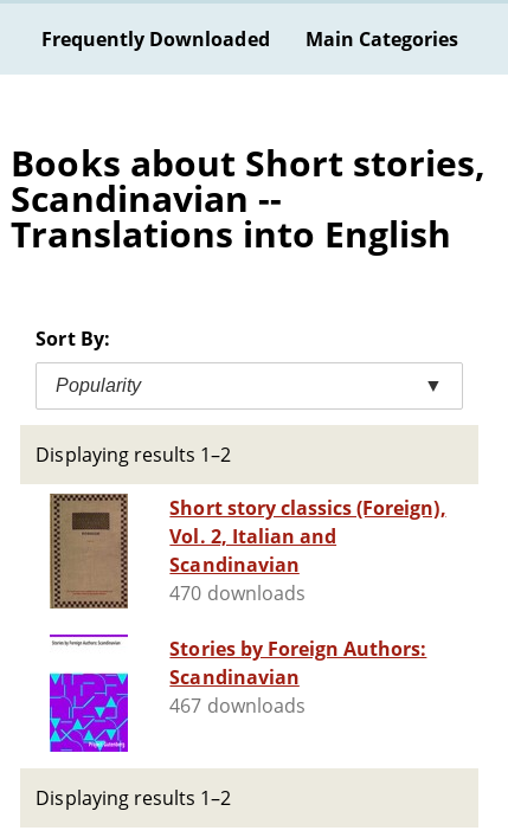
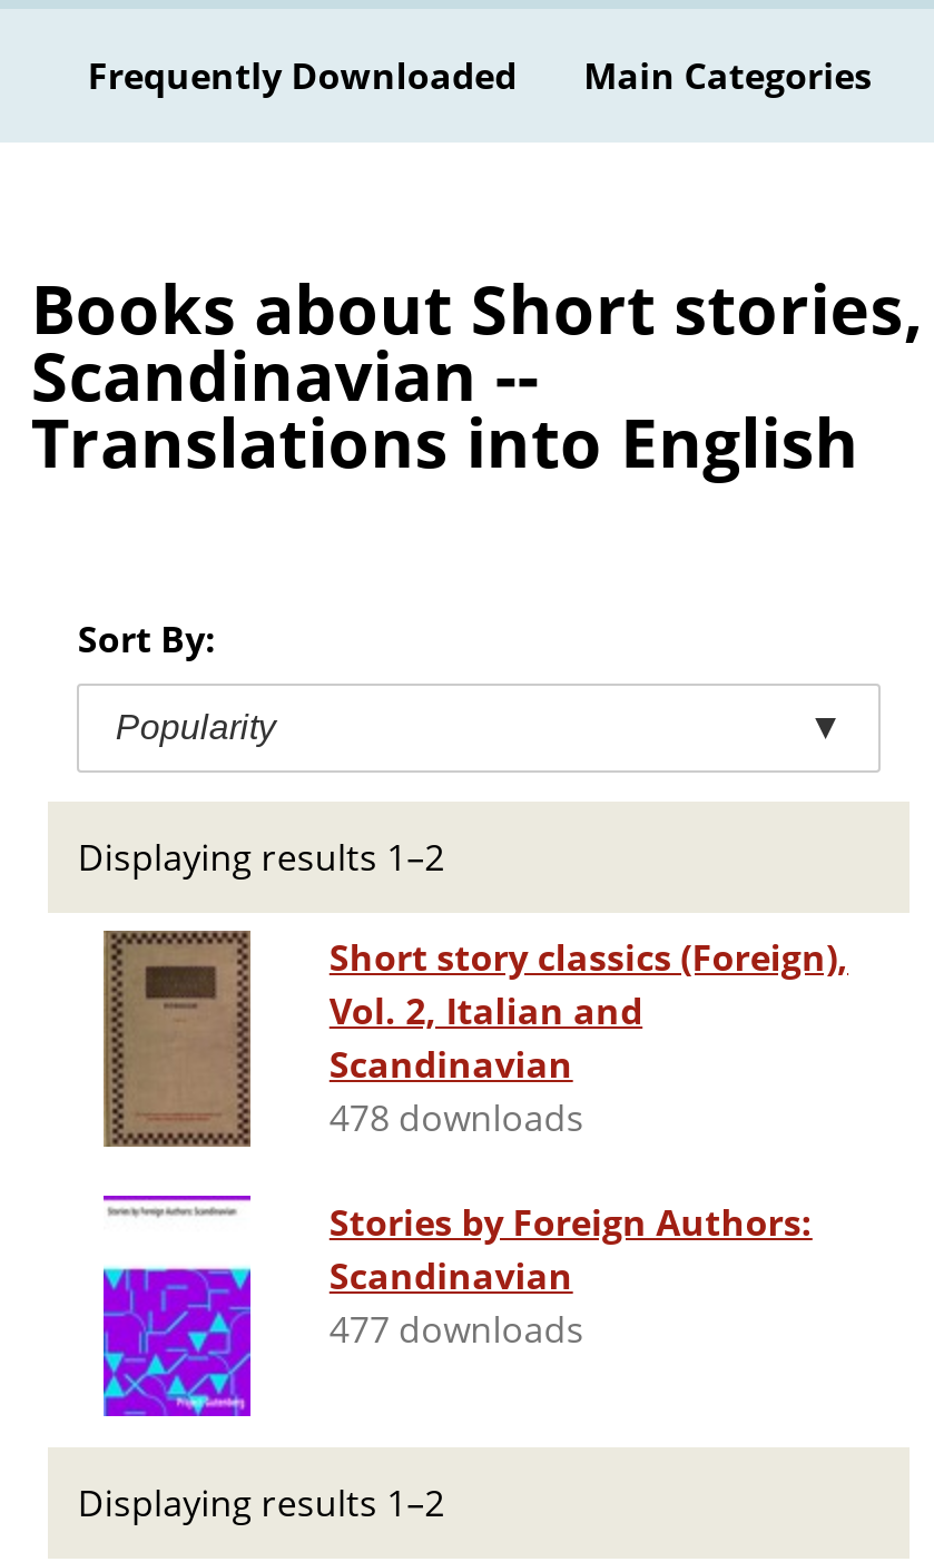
[170,580,305,606] 470 downloads -> [329,1094,584,1143] 478 downloads
[170,693,305,719] 467 downloads -> [329,1305,584,1354] 477 downloads

